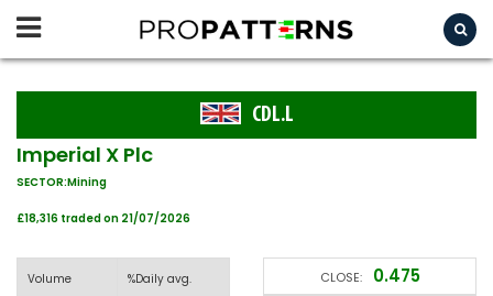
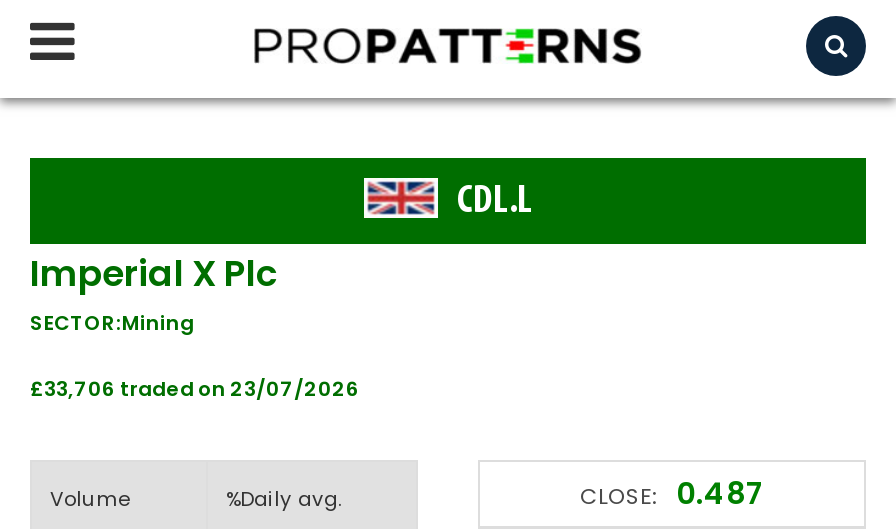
[17,210,190,227] £18,316 traded on 21/07/2026 -> [30,374,360,404] £33,706 traded on 23/07/2026
[320,264,420,287] CLOSE: 0.475 -> [580,472,764,514] CLOSE: 0.487

